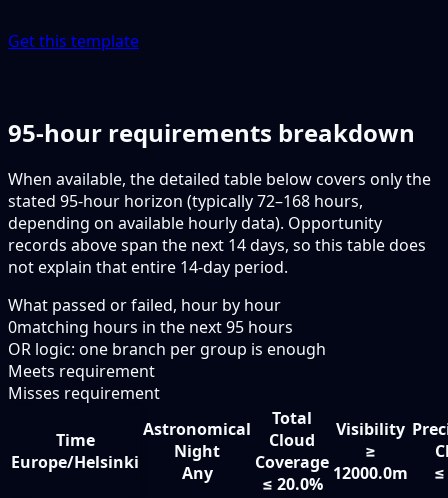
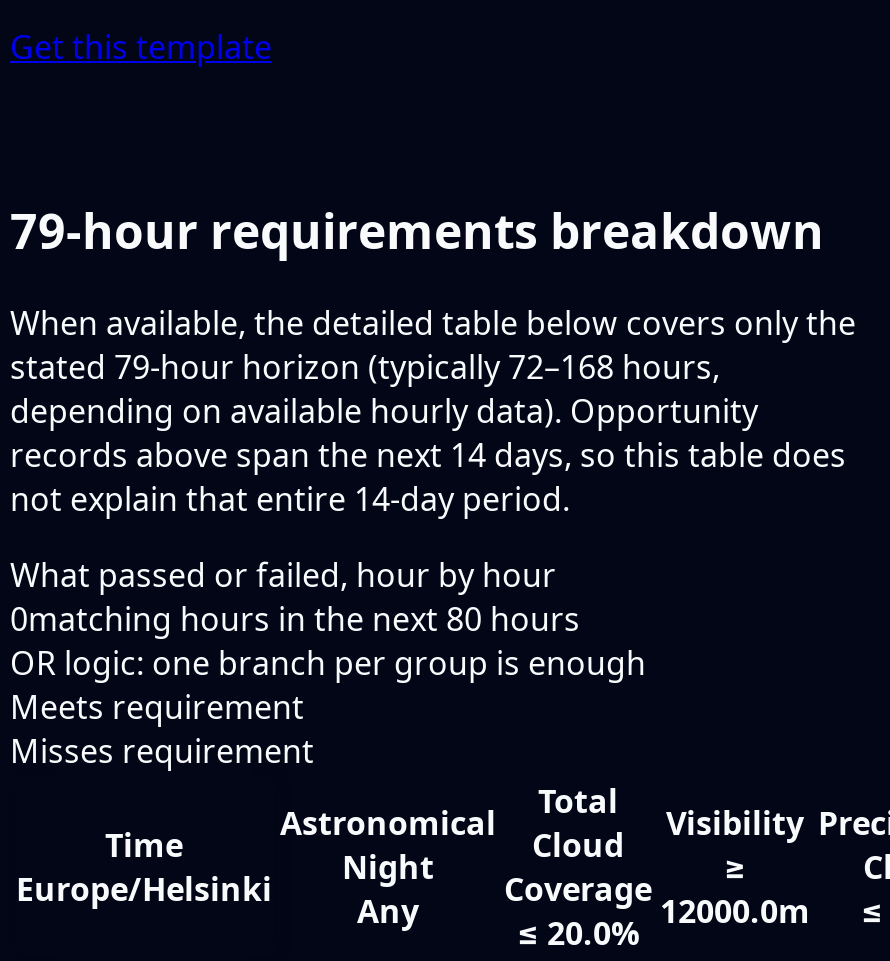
[8,116,415,149] 95-hour requirements breakdown -> [10,196,824,262] 79-hour requirements breakdown
[8,190,363,212] stated 95-hour horizon (typically 72–168 hours, -> [10,346,720,390] stated 79-hour horizon (typically 72–168 hours,
[8,316,293,338] 0matching hours in the next 95 hours -> [10,598,580,642] 0matching hours in the next 80 hours

